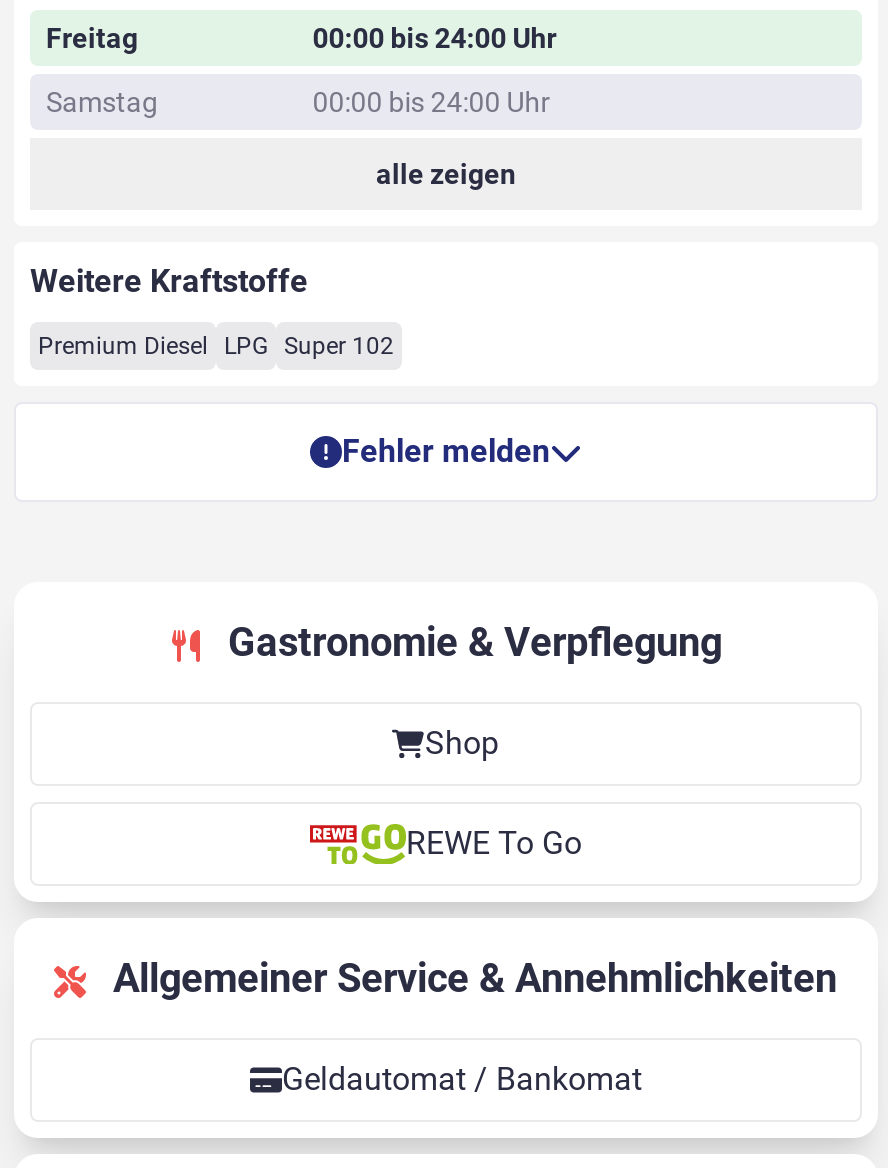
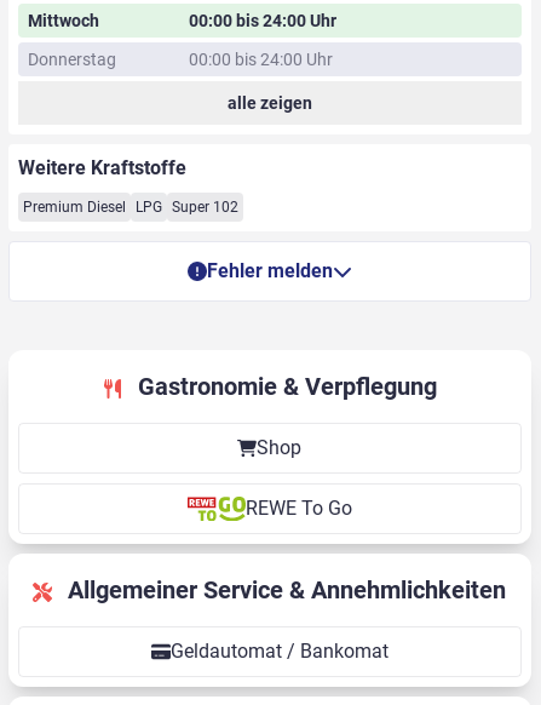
[46,22,138,54] Freitag -> [28,11,99,31] Mittwoch
[46,86,158,118] Samstag -> [28,50,116,69] Donnerstag

